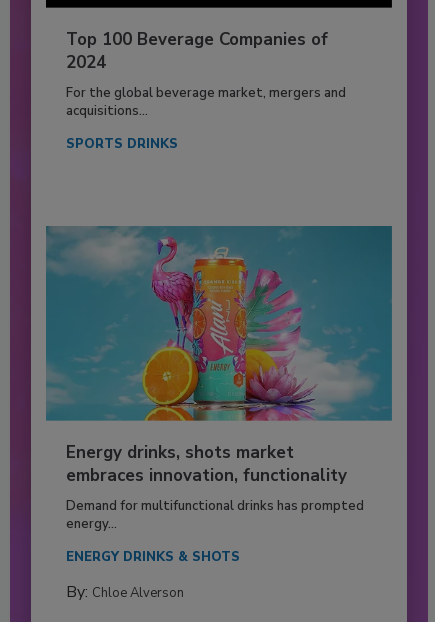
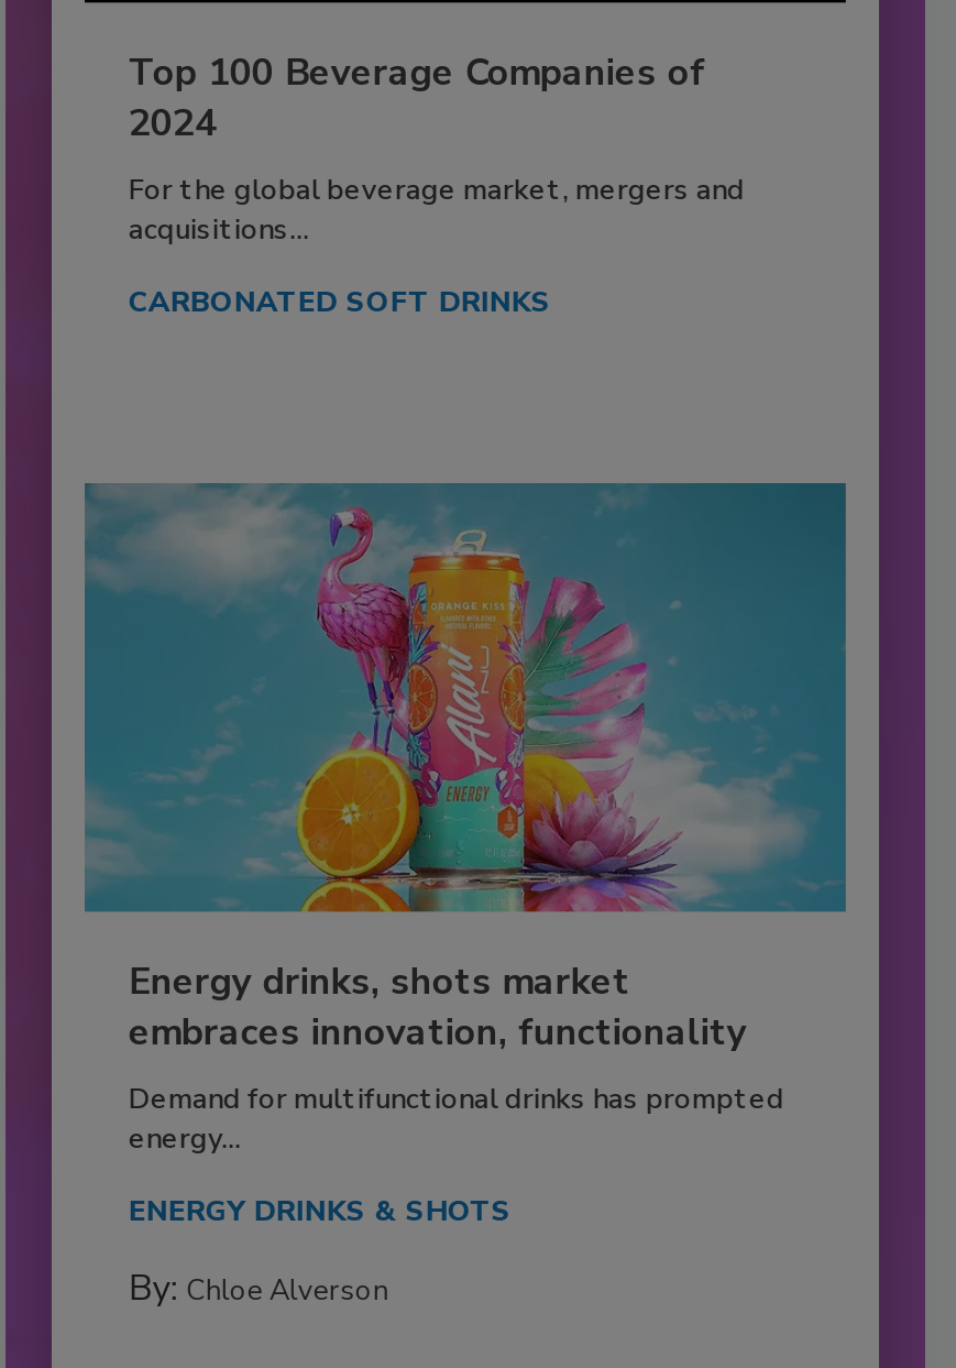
[66,135,178,153] SPORTS DRINKS -> [128,282,551,322] CARBONATED SOFT DRINKS

